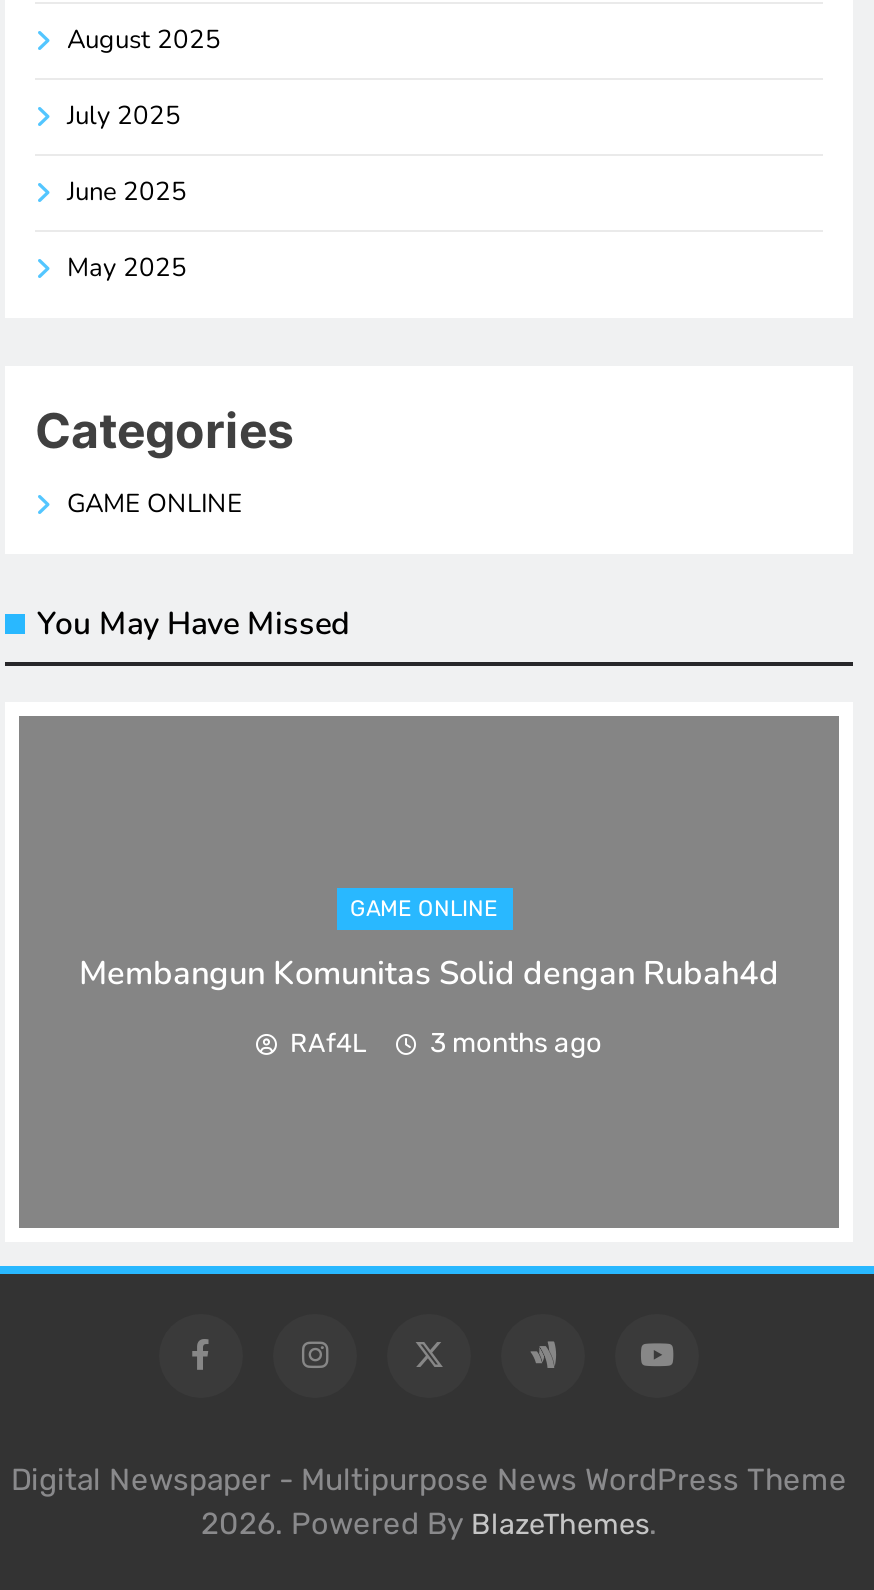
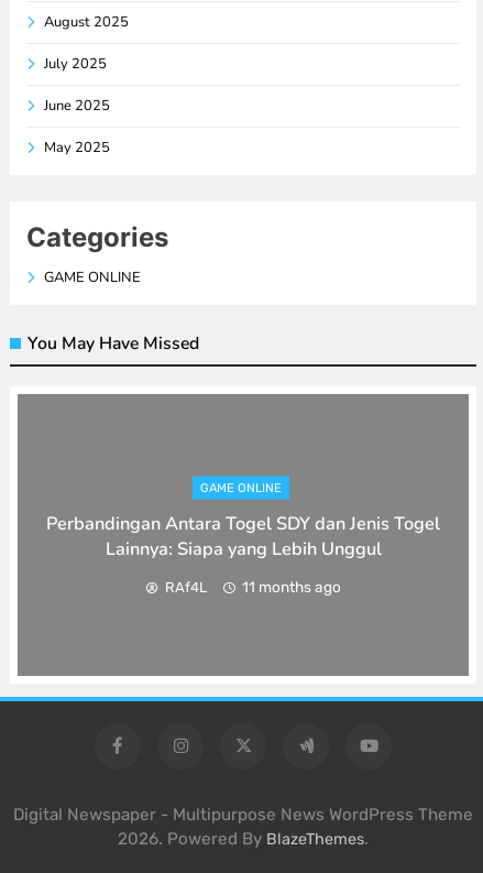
[79,949,779,995] Membangun Komunitas Solid dengan Rubah4d -> [46,510,440,561] Perbandingan Antara Togel SDY dan Jenis Togel | Lainnya: Siapa yang Lebih Unggul
[430,1025,602,1057] 3 months ago -> [241,577,341,595] 11 months ago

